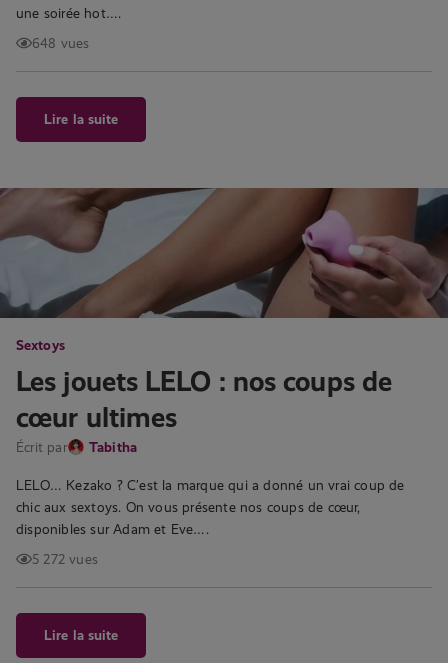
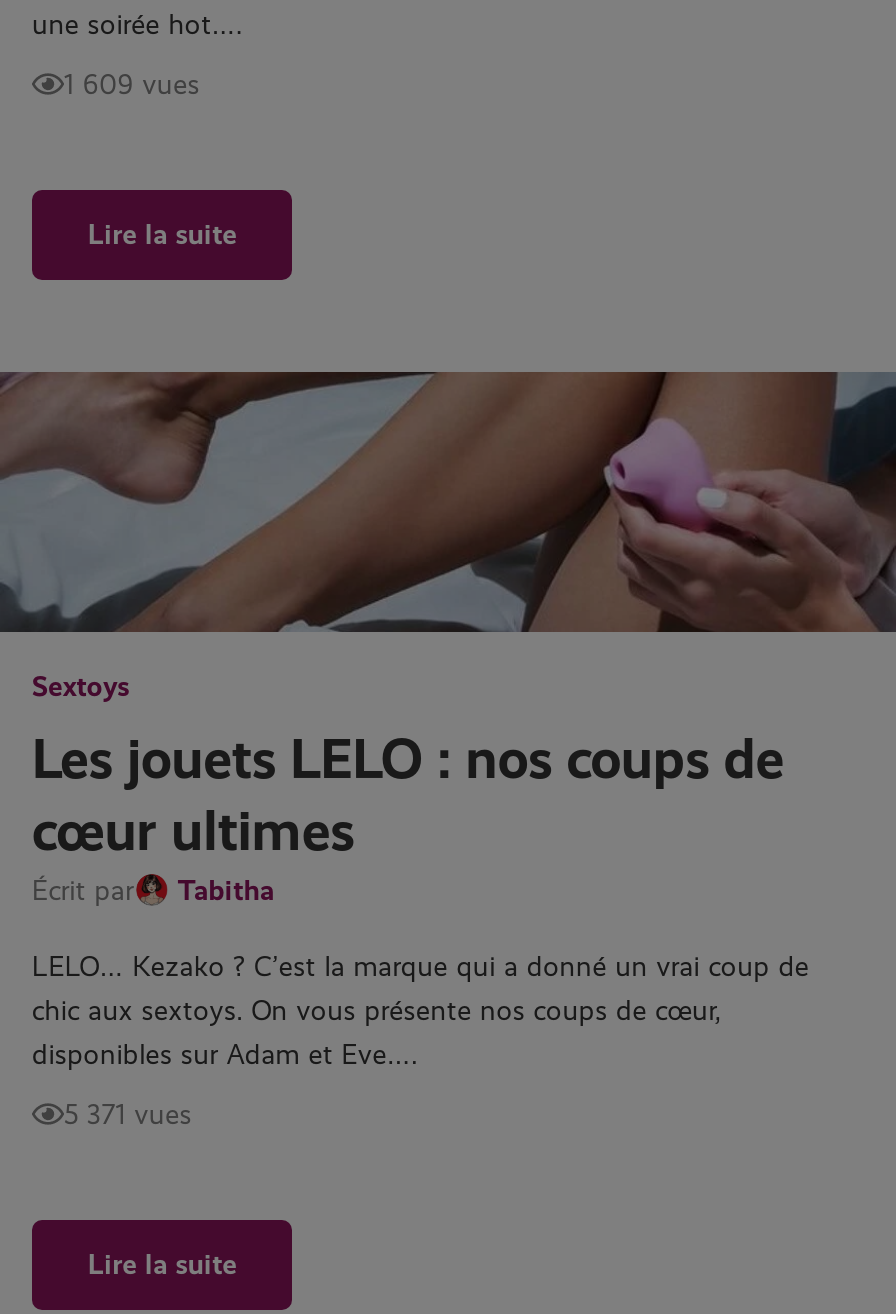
[32,35,90,51] 648 vues -> [64,69,200,101] 1 609 vues
[32,551,98,567] 5 272 vues -> [64,1099,192,1131] 5 371 vues

